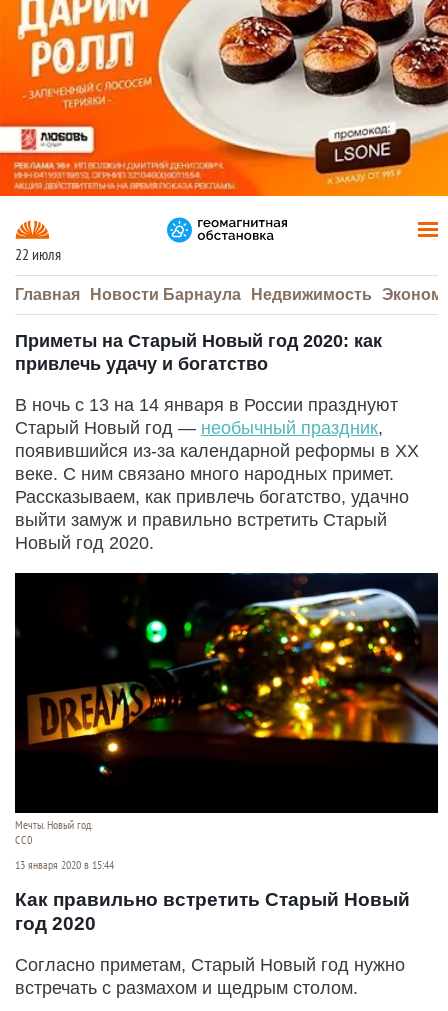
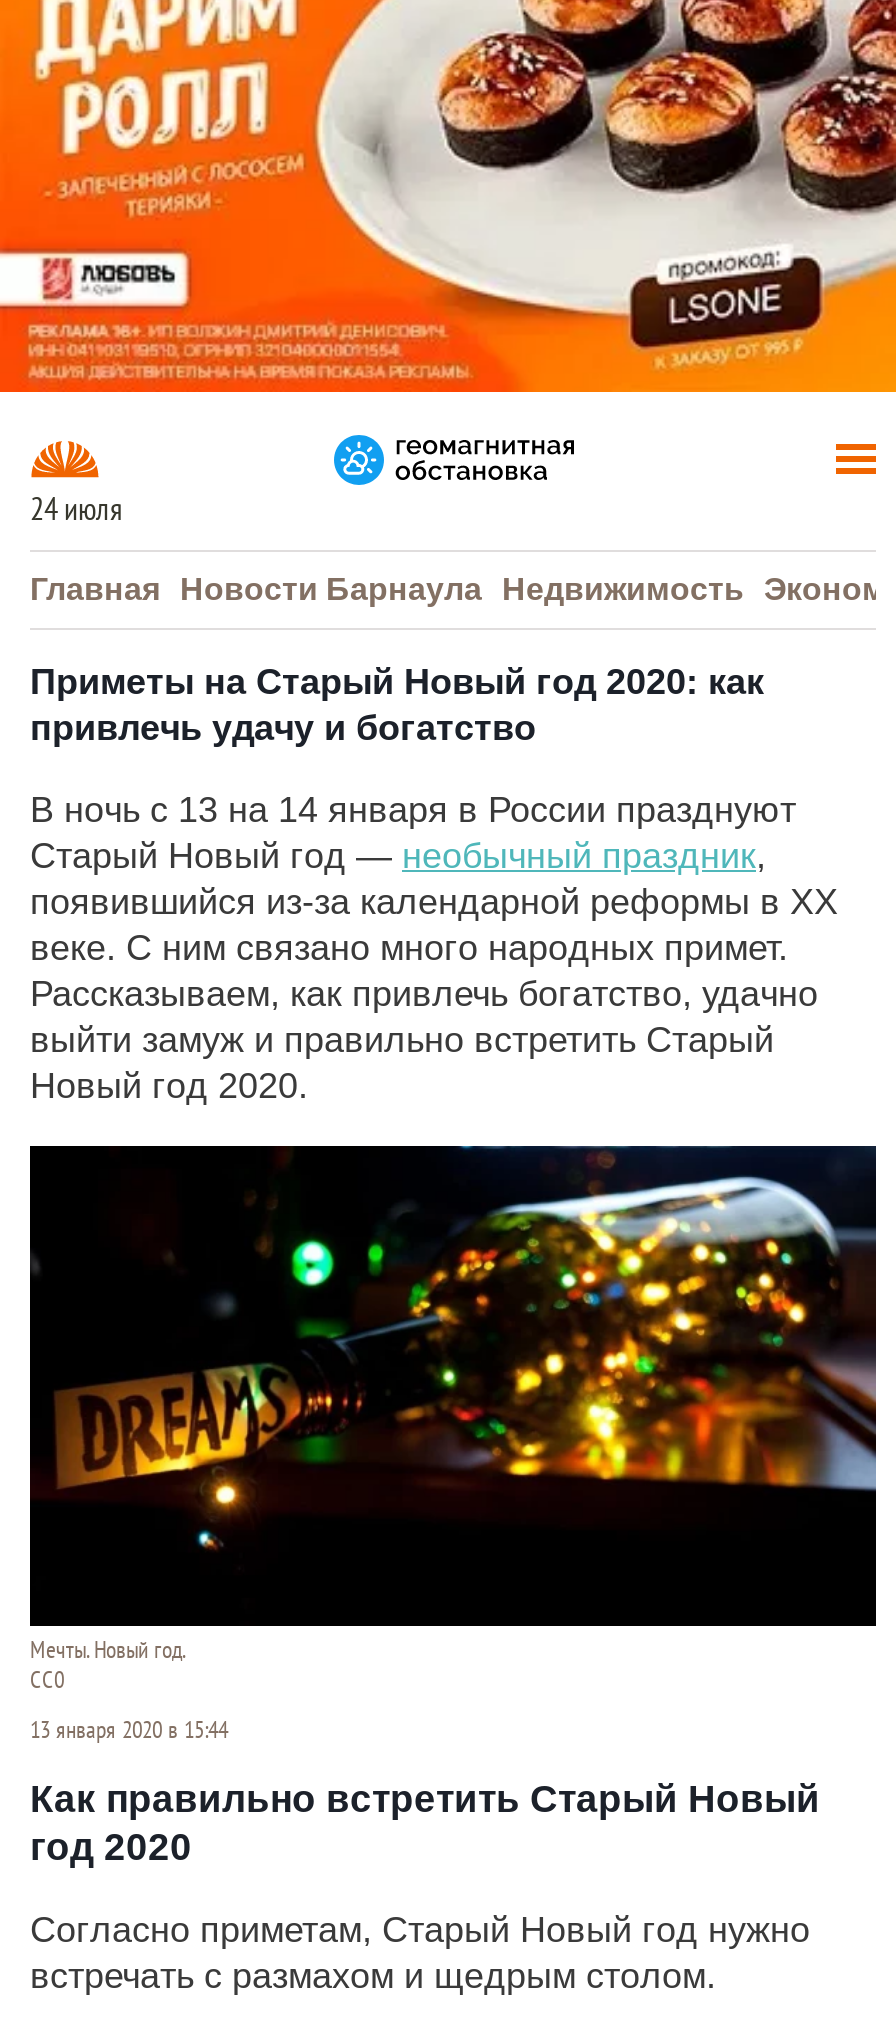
[15,246,61,264] 22 июля -> [30,492,122,528] 24 июля

